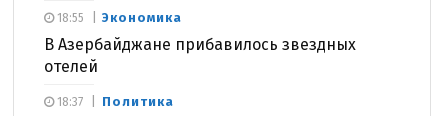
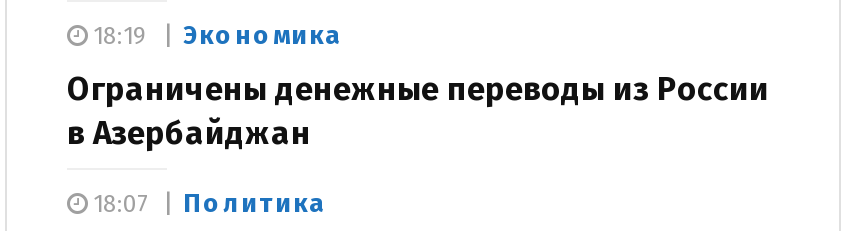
[54,10,182,25] 18:55 Экономика -> [87,20,343,50] 18:19 Экономика
[44,35,356,76] В Азербайджане прибавилось звездных | отелей -> [67,70,769,152] Ограничены денежные переводы из России | в Азербайджан
[54,94,174,109] 18:37 Политика -> [87,188,327,218] 18:07 Политика

